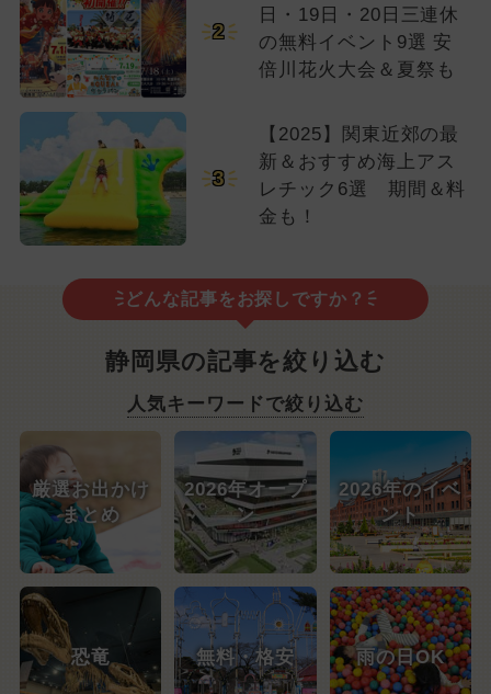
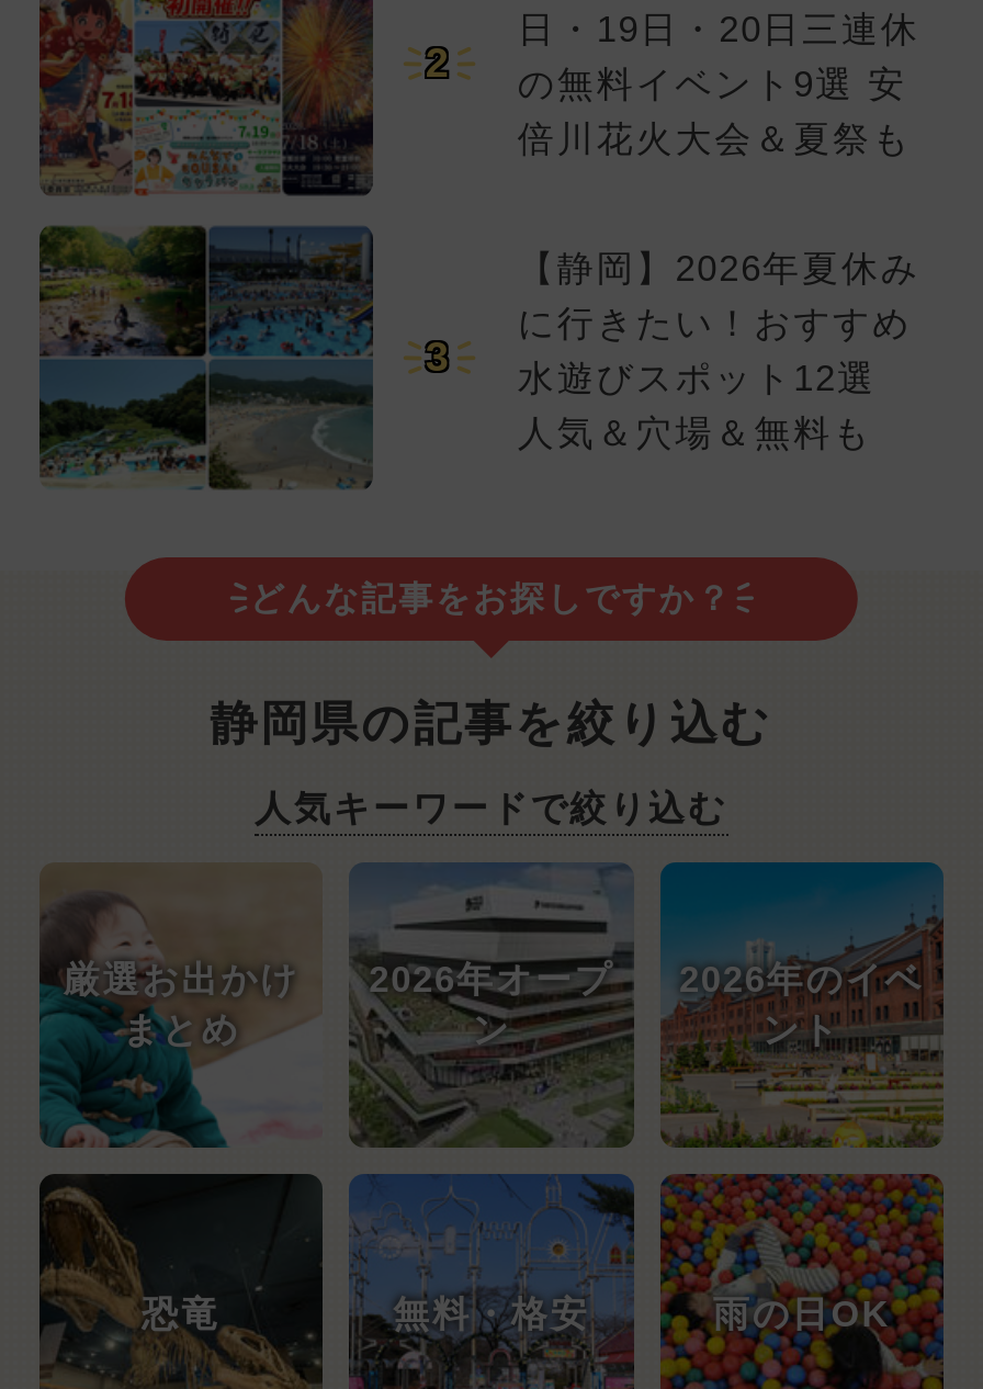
[19,112,187,247] [image] -> [37,224,375,492] [image]
[259,124,466,227] 【2025】関東近郊の最 | 新＆おすすめ海上アス | レチック6選 期間＆料 | 金も！ -> [518,248,920,454] 【静岡】2026年夏休み | に行きたい！おすすめ | 水遊びスポット12選 | 人気＆穴場＆無料も

